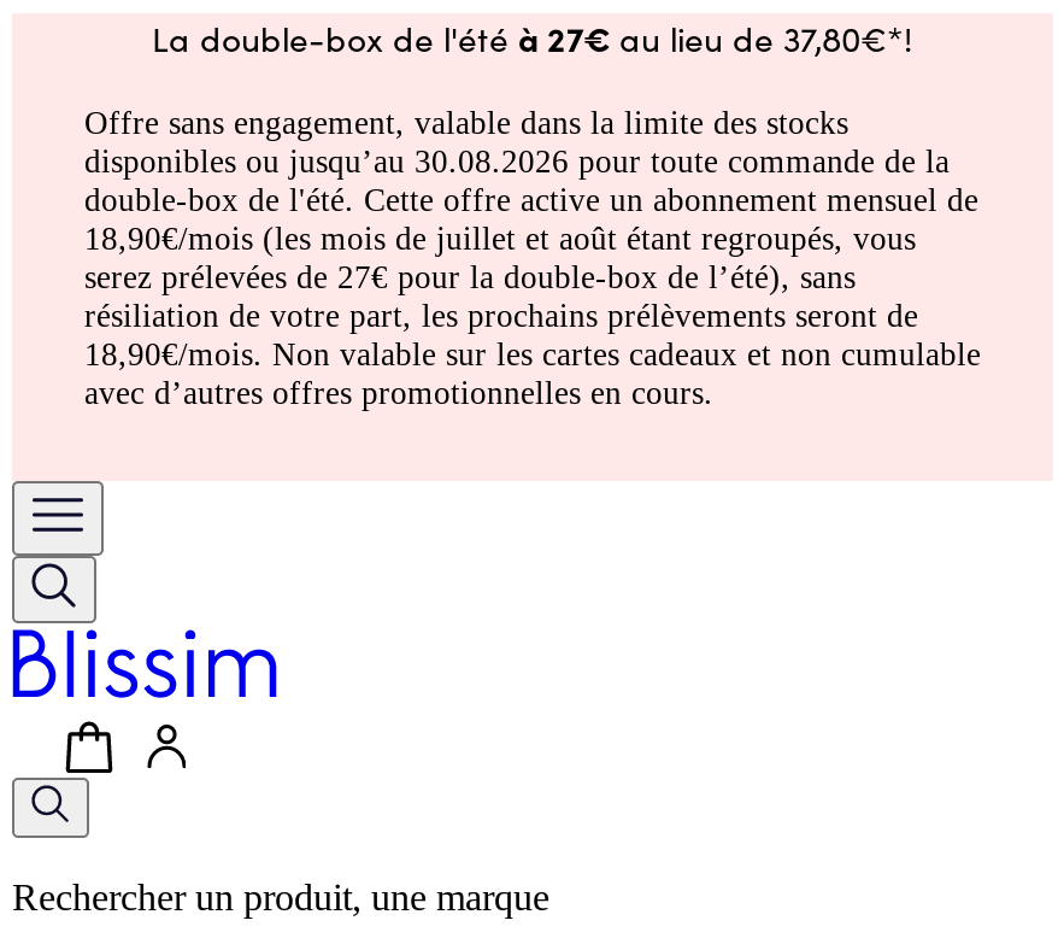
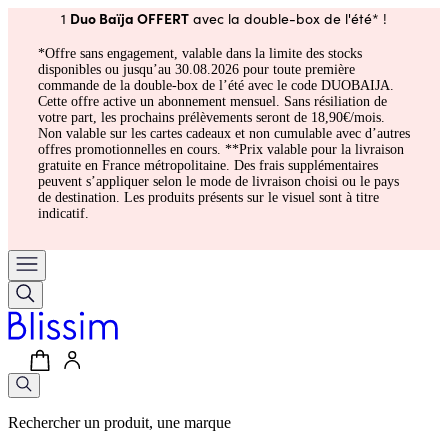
[152,13,913,61] La double-box de l'été à 27€au lieu de 37,80€*! -> [61,8,387,28] 1 Duo Baïja OFFERT avec la double-box de l'été* !
[84,104,981,410] Offre sans engagement, valable dans la limite des stocks | disponibles ou jusqu’au 30.08.2026 pour toute commande de la | double-box de l'été. Cette offre active un abonnement mensuel de | 18,90€/mois (les mois de juillet et août étant regroupés, vous | serez prélevées de 27€ pour la double-box de l’été), sans | résiliation de votre part, les prochains prélèvements seront de | 18,90€/mois. Non valable sur les cartes cadeaux et non cumulable | avec d’autres offres promotionnelles en cours. -> [38,46,410,221] *Offre sans engagement, valable dans la limite des stocks | disponibles ou jusqu’au 30.08.2026 pour toute première | commande de la double-box de l’été avec le code DUOBAIJA. | Cette offre active un abonnement mensuel. Sans résiliation de | votre part, les prochains prélèvements seront de 18,90€/mois. | Non valable sur les cartes cadeaux et non cumulable avec d’autres | offres promotionnelles en cours. **Prix valable pour la livraison | gratuite en France métropolitaine. Des frais supplémentaires | peuvent s’appliquer selon le mode de livraison choisi ou le pays | de destination. Les produits présents sur le visuel sont à titre | indicatif.

